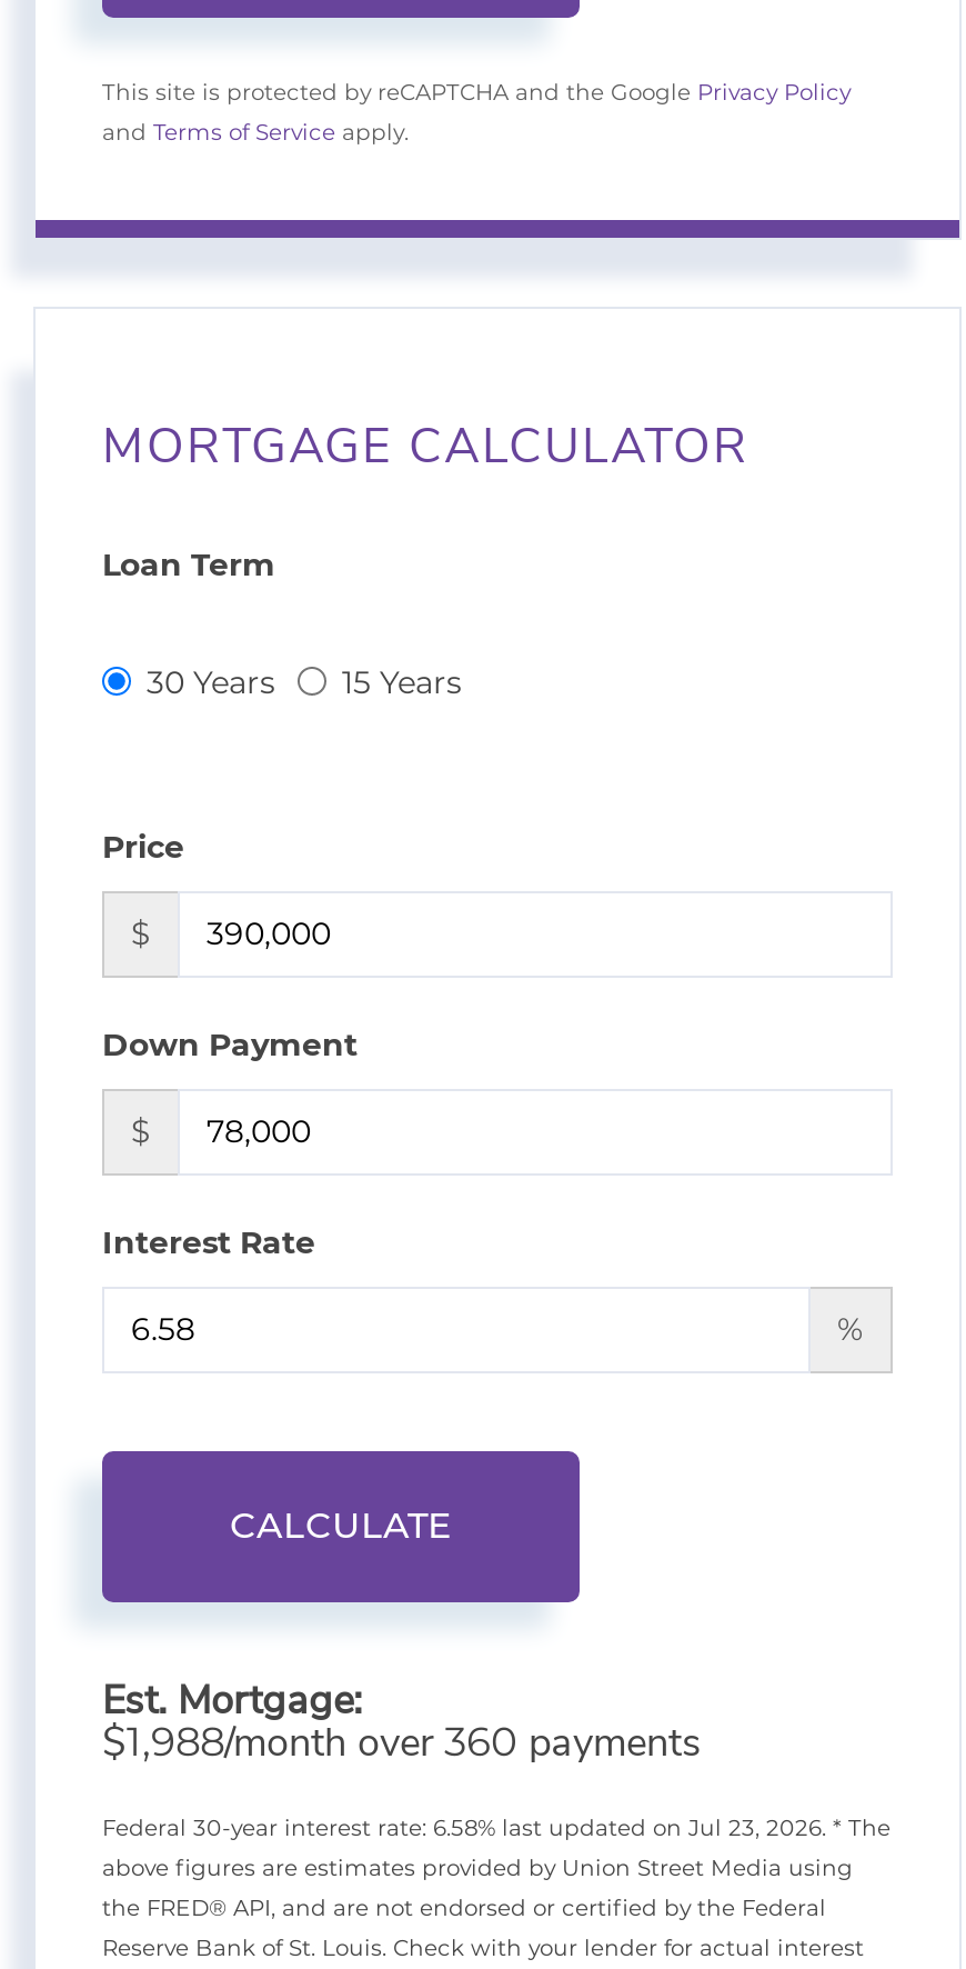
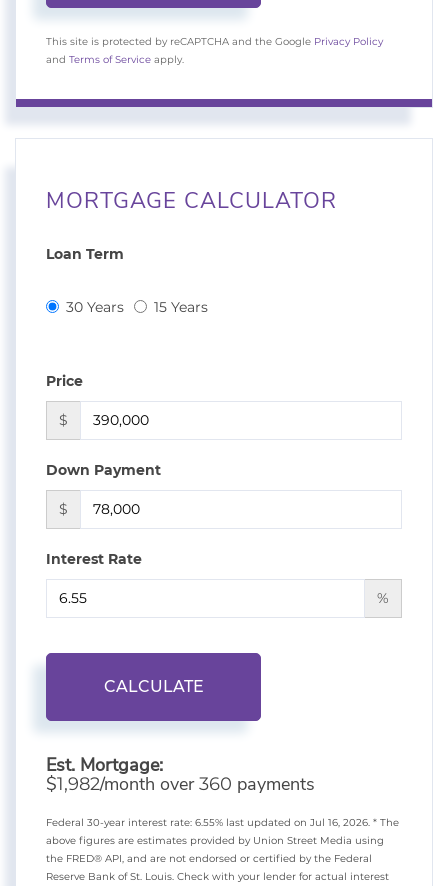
[102,1715,702,1768] $1,988/month over 360 payments -> [46,772,315,796] $1,982/month over 360 payments
[102,1813,890,1841] Federal 30-year interest rate: 6.58% last updated on Jul 23, 2026. * The -> [46,816,399,829] Federal 30-year interest rate: 6.55% last updated on Jul 16, 2026. * The

